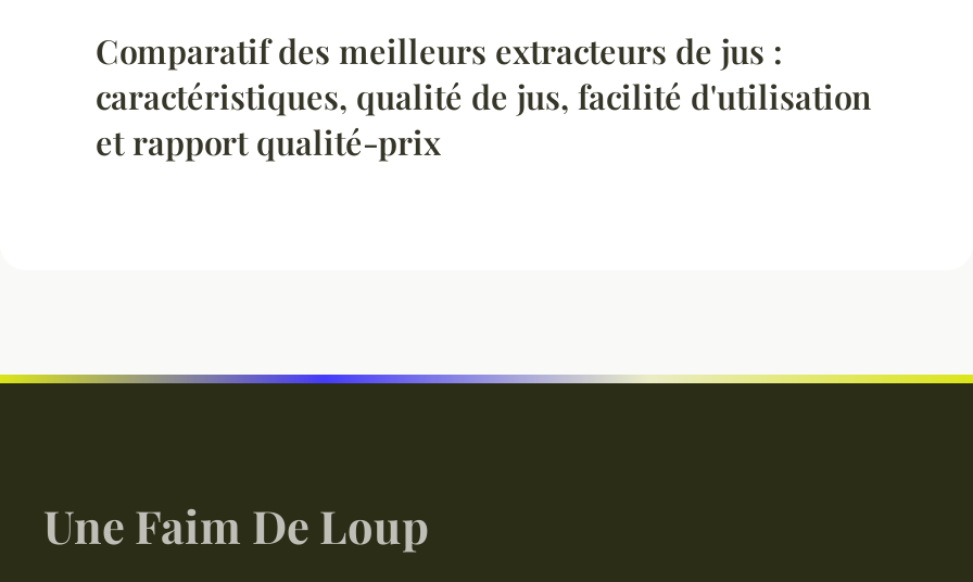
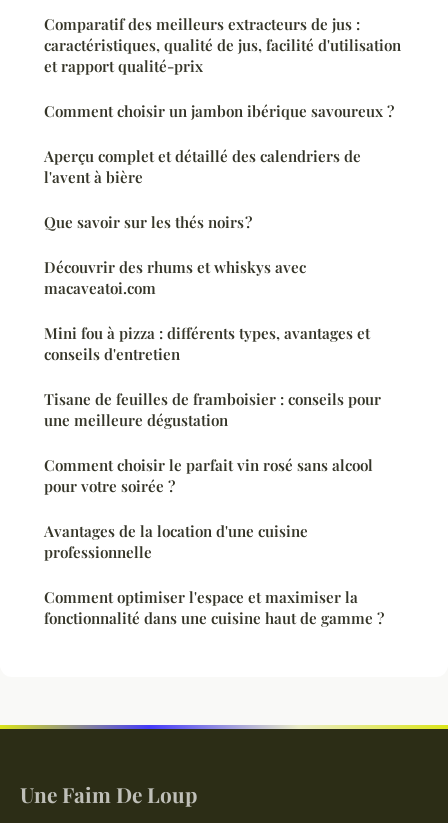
none -> [44,101,394,628] Comment choisir un jambon ibérique savoureux ? | Aperçu complet et détaillé des calendriers de | l'avent à bière | Que savoir sur les thés noirs ? | Découvrir des rhums et whiskys avec | macaveatoi.com | Mini fou à pizza : différents types, avantages et | conseils d'entretien | Tisane de feuilles de framboisier : conseils pour | une meilleure dégustation | Comment choisir le parfait vin rosé sans alcool | pour votre soirée ? | Avantages de la location d'une cuisine | professionnelle | Comment optimiser l'espace et maximiser la | fonctionnalité dans une cuisine haut de gamme ?

